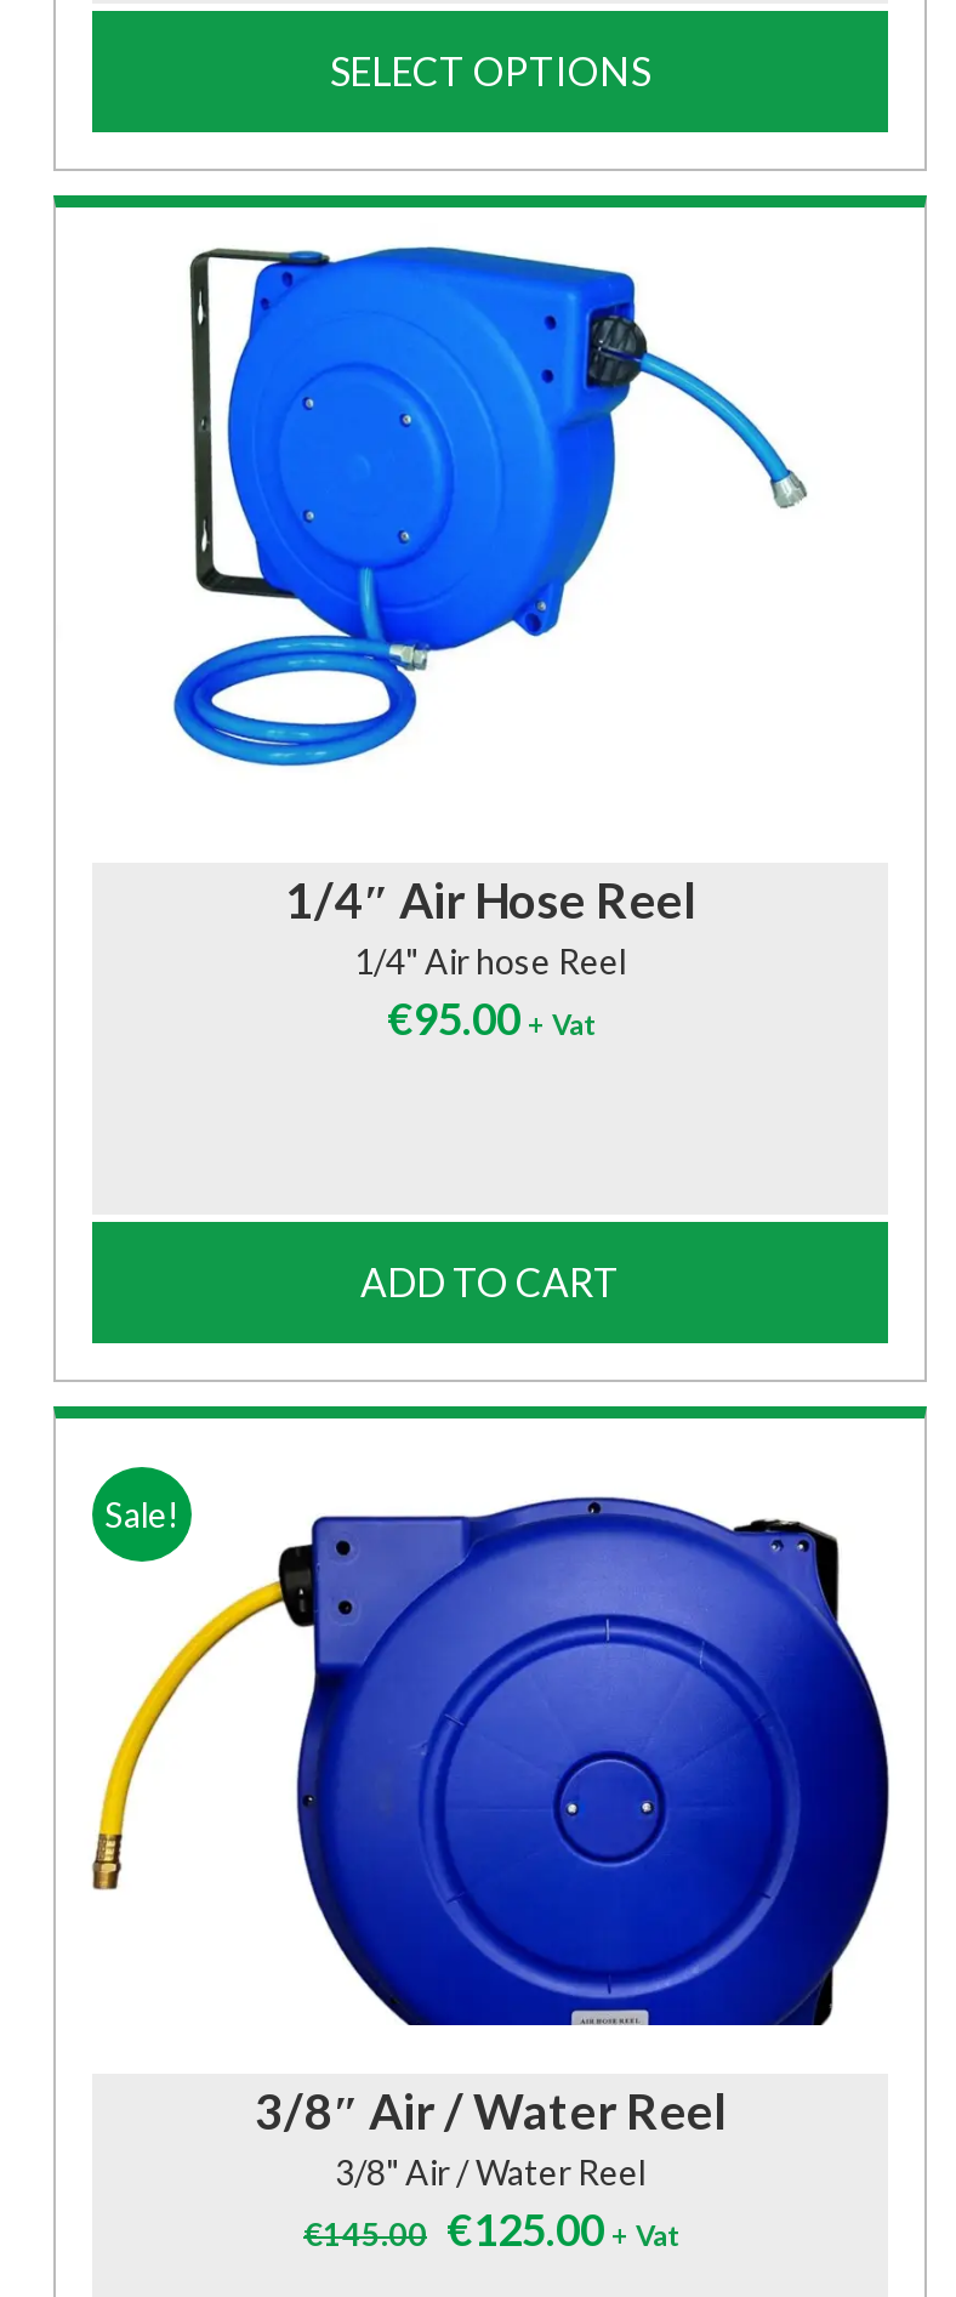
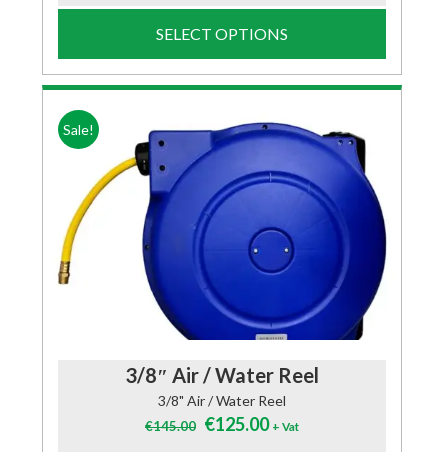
[172,246,808,768] [image] -> none
[285,871,695,1045] 1/4″ Air Hose Reel | 1/4" Air hose Reel | €95.00 + Vat -> none
[360,1259,620,1305] ADD TO CART -> none

